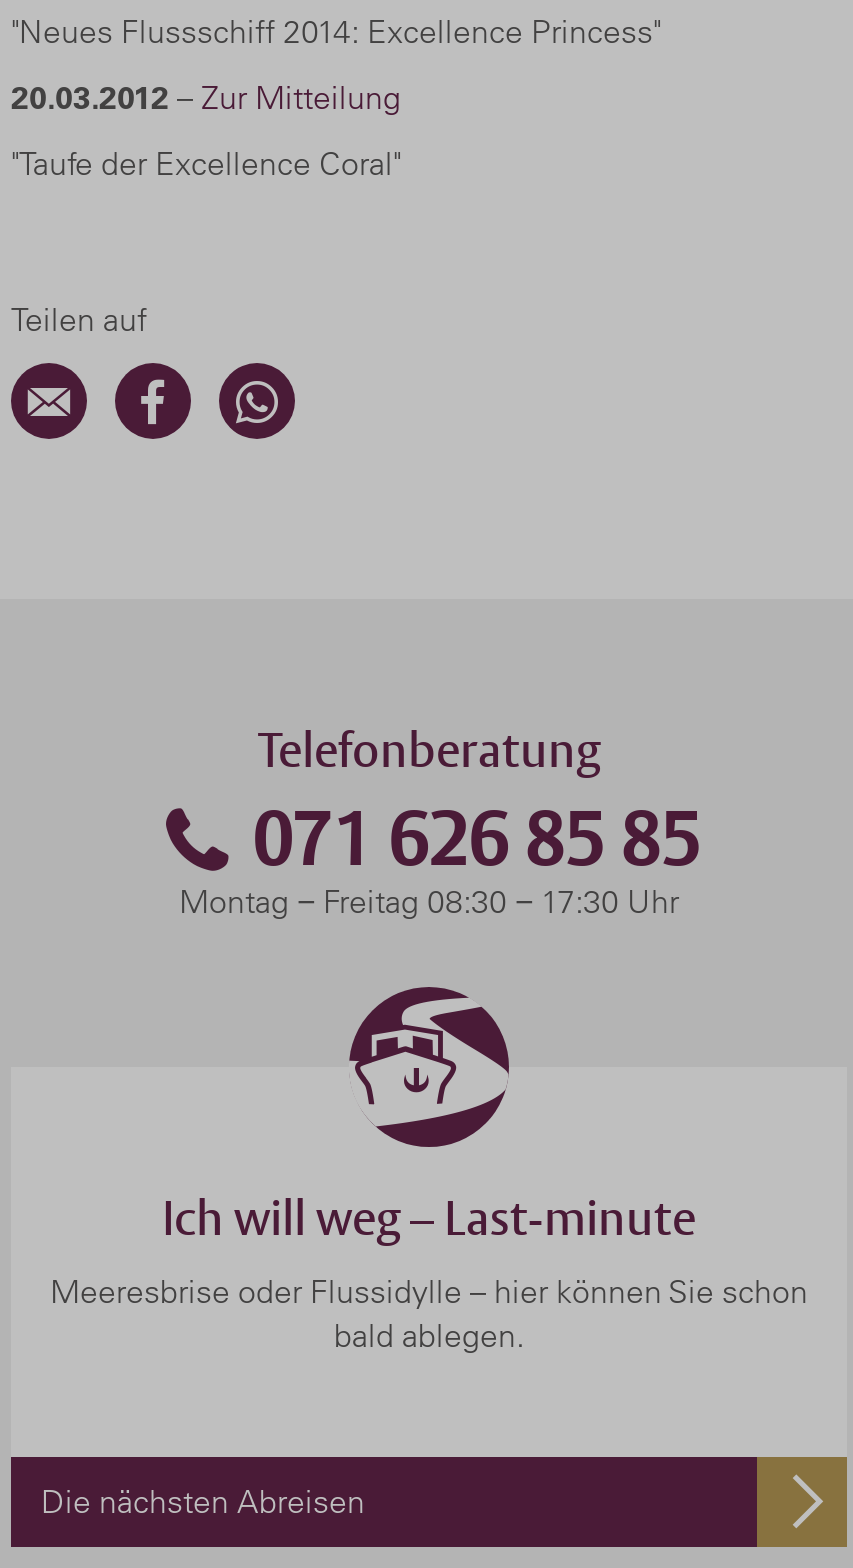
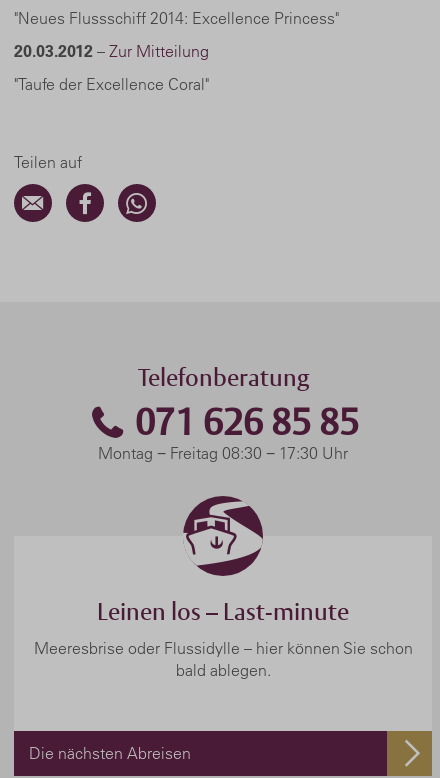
[162,1191,696,1247] Ich will weg – Last-minute -> [97,598,349,626] Leinen los – Last-minute

